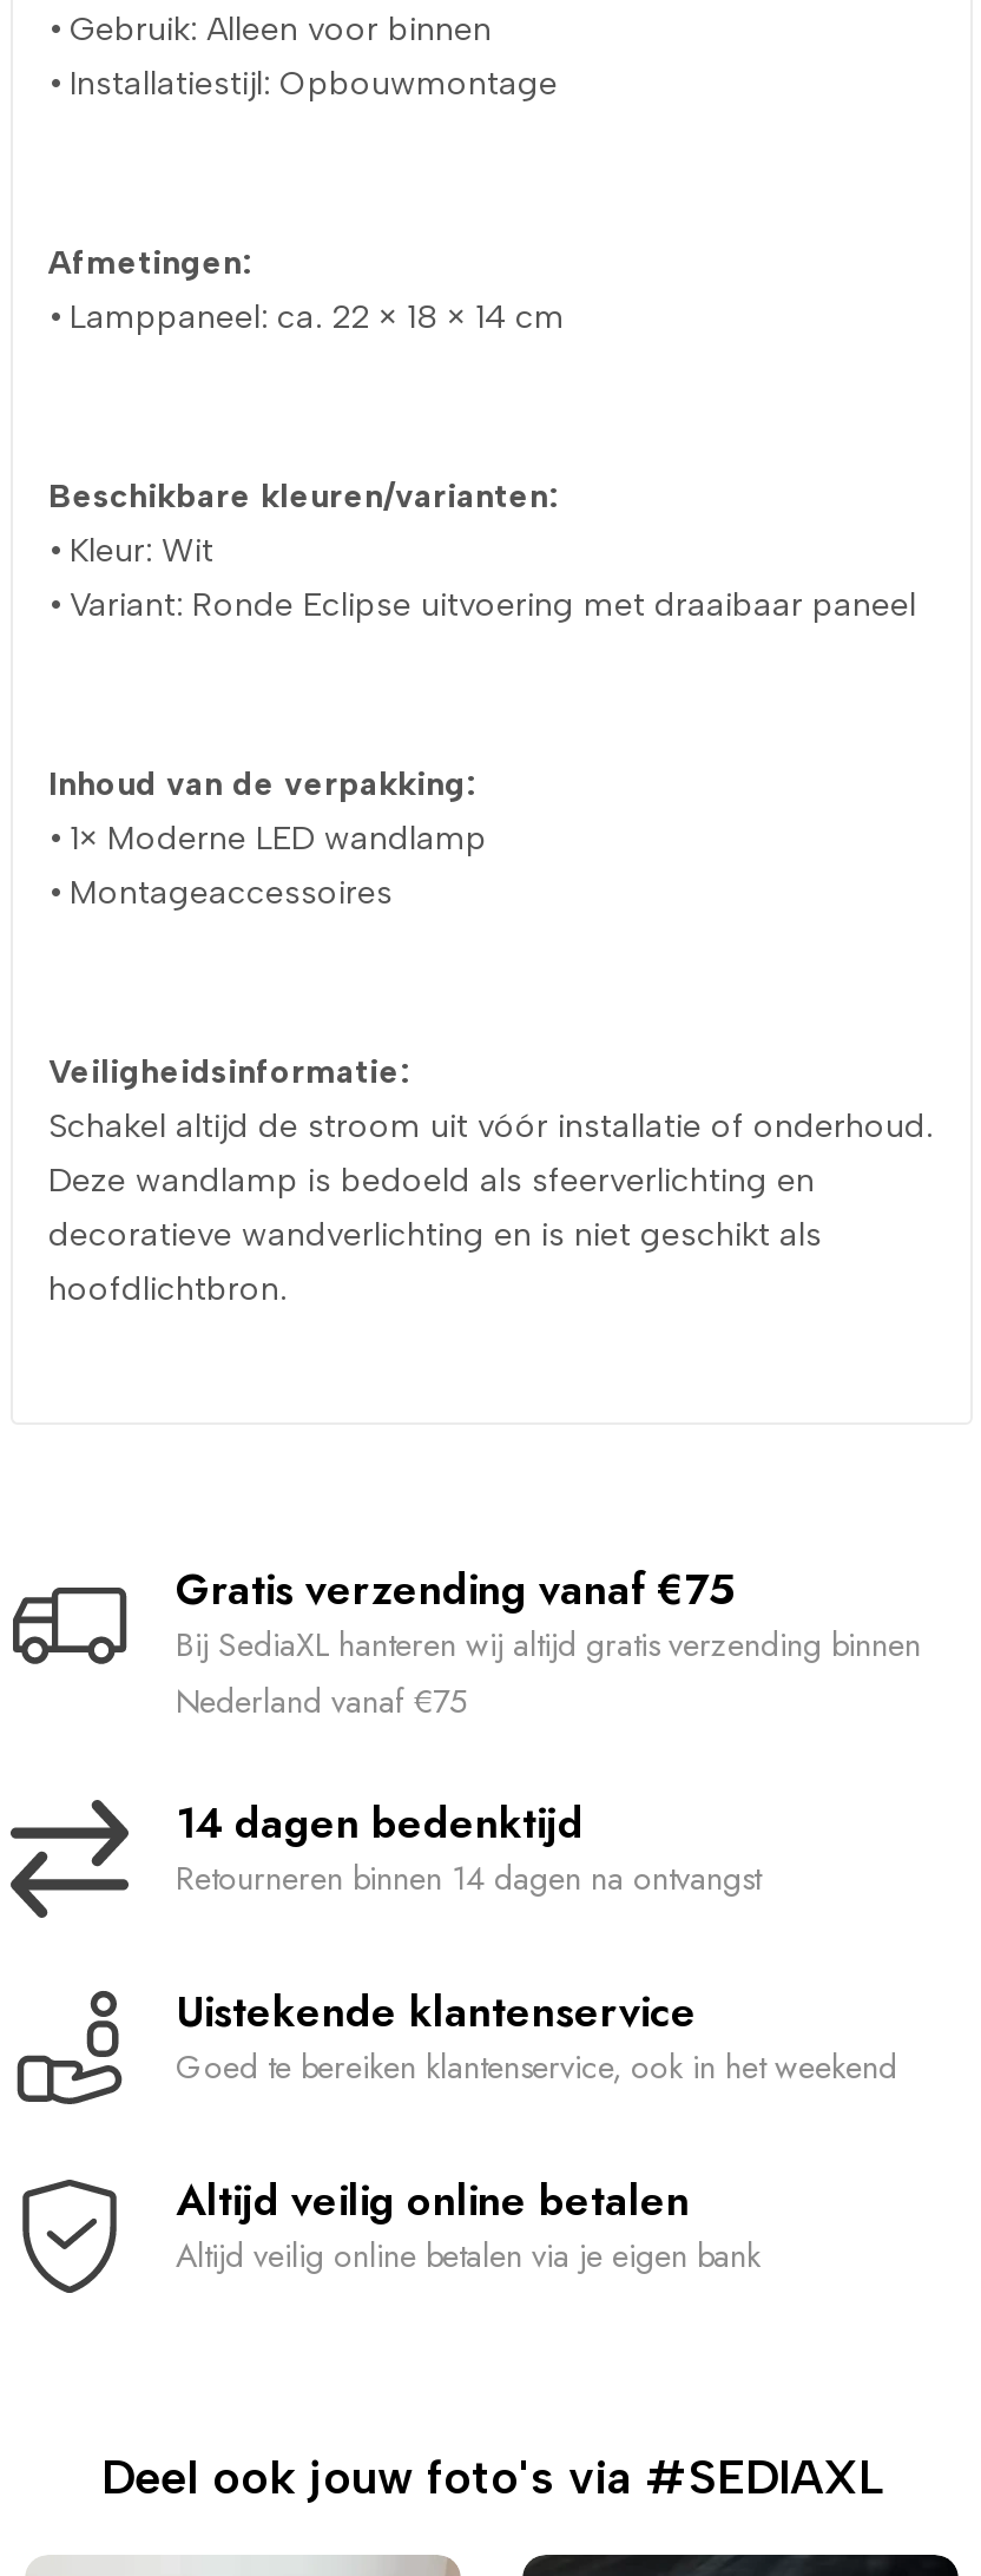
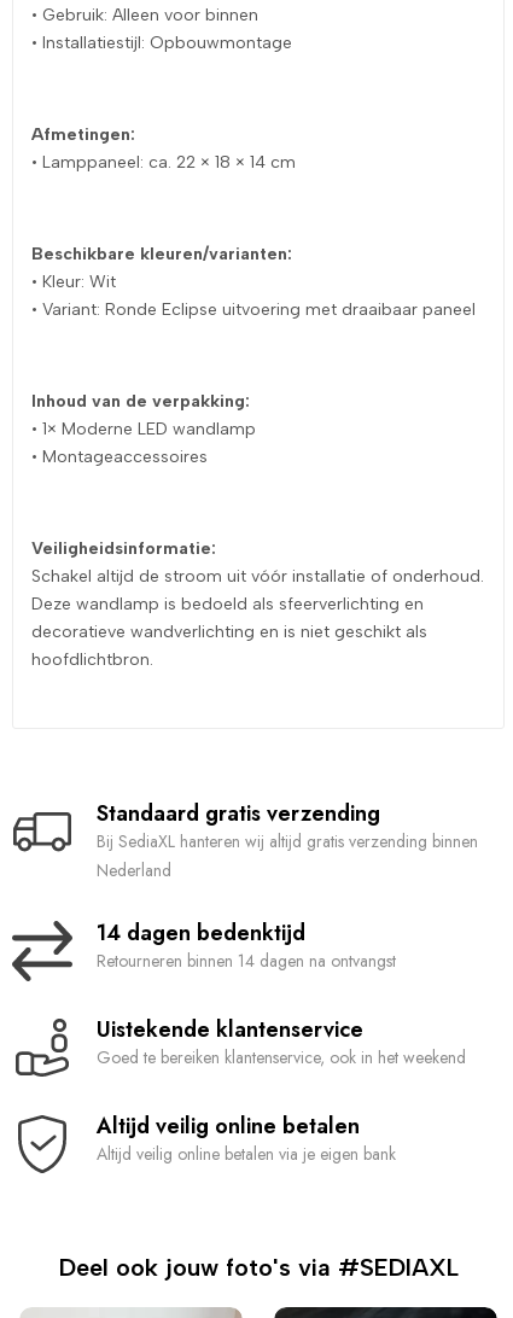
[176,1558,735,1619] Gratis verzending vanaf €75 -> [97,797,380,829] Standaard gratis verzending
[176,1676,468,1723] Nederland vanaf €75 -> [97,858,171,882] Nederland

